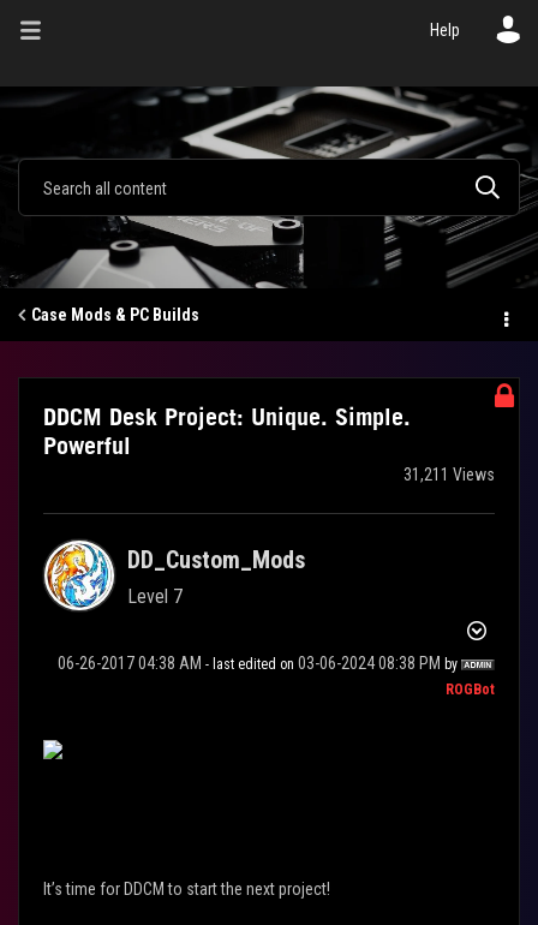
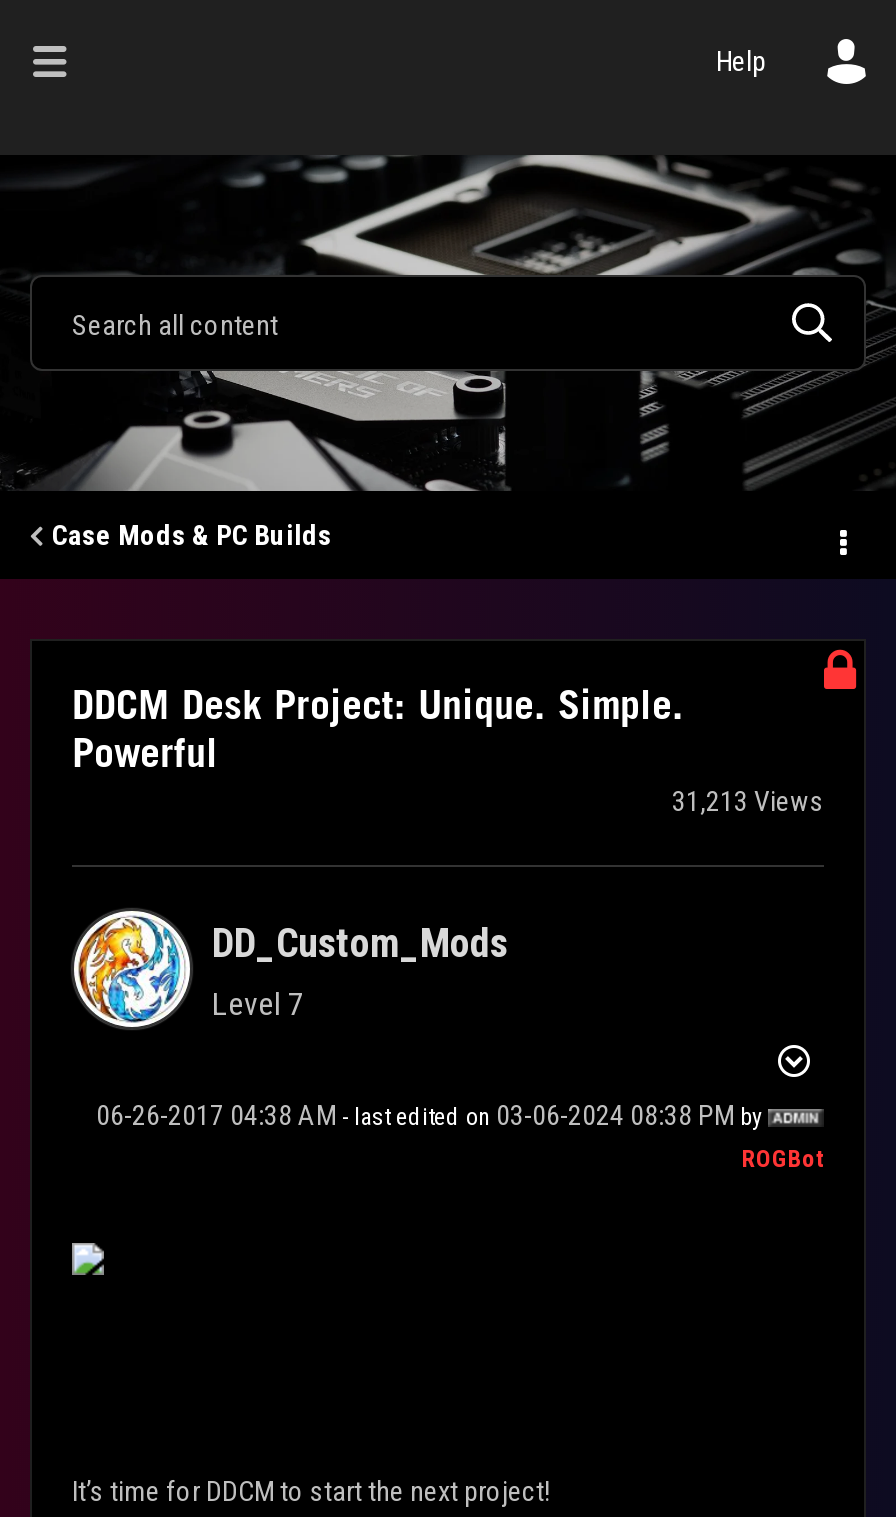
[403,465,495,484] 31,211 Views -> [672,785,824,817] 31,213 Views

